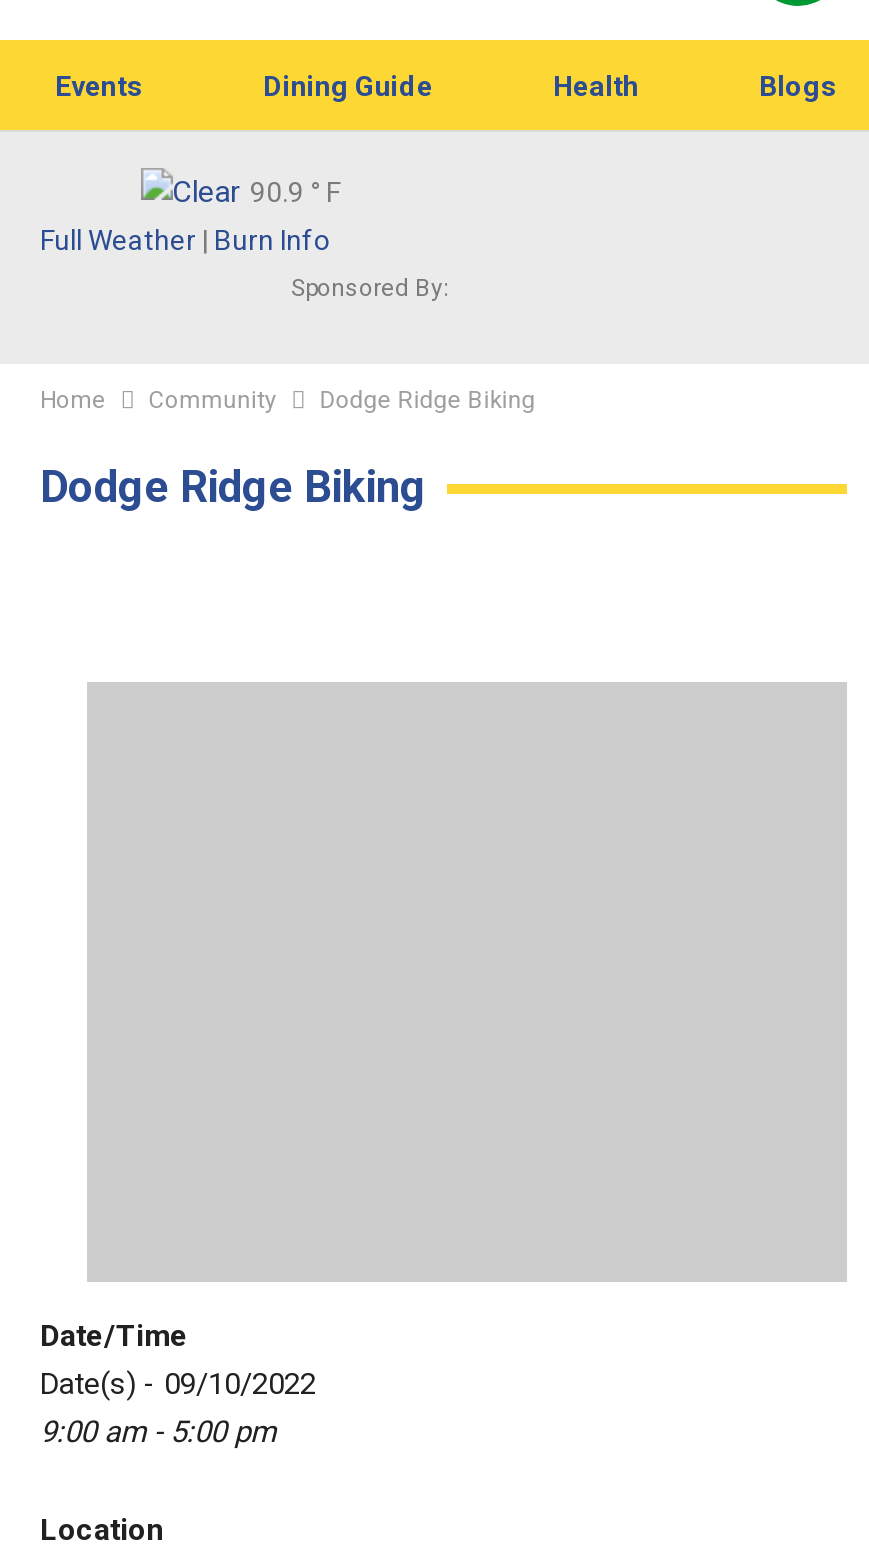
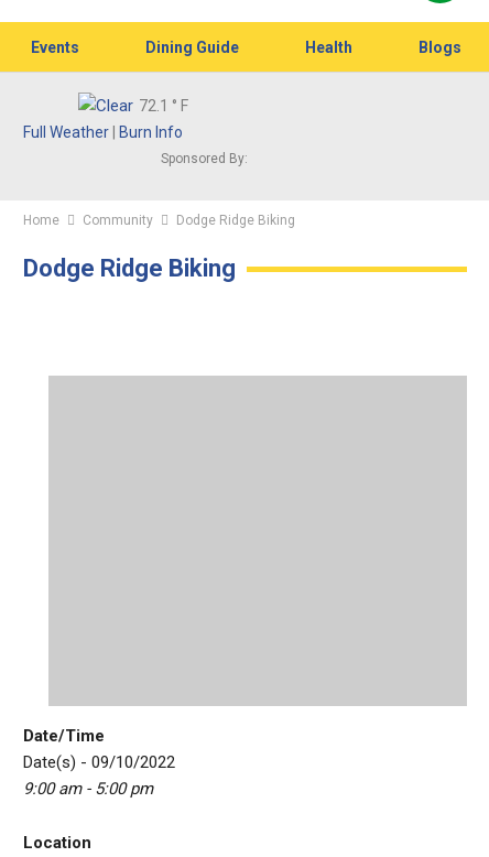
[250,176,340,208] 90.9 ° F -> [138,97,188,115] 72.1 ° F

